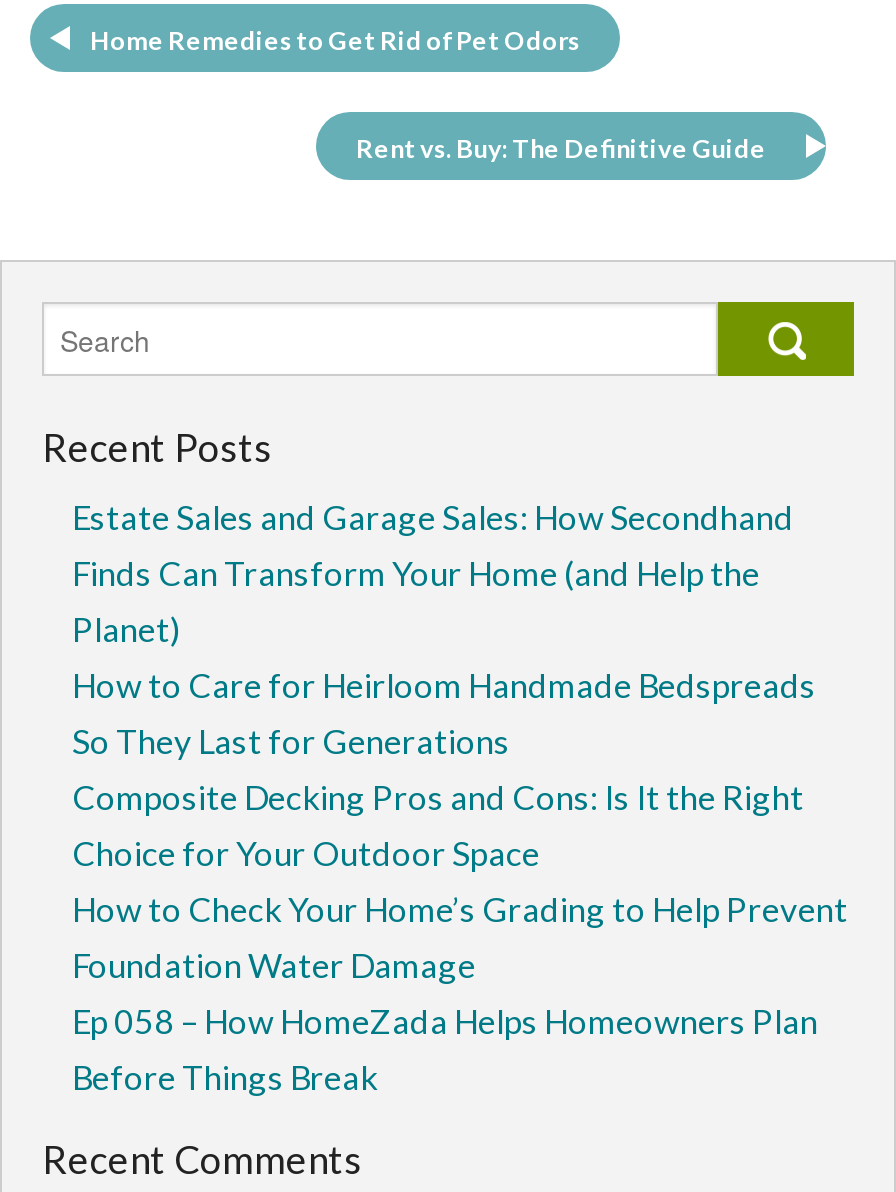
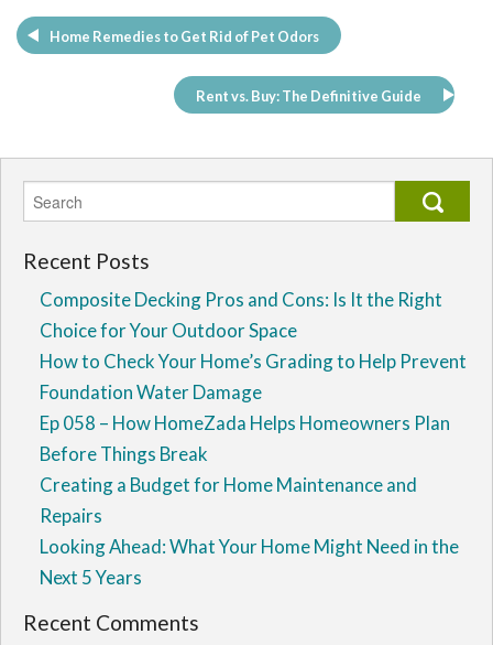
[72,497,816,763] Estate Sales and Garage Sales: How Secondhand | Finds Can Transform Your Home (and Help the | Planet) | How to Care for Heirloom Handmade Bedspreads | So They Last for Generations -> none
moved [72,777,848,1099] -> [40,288,467,466]: Composite Decking Pros and Cons: Is It the Right | Choice for Your Outdoor Space | How to Check Your Home’s Grading to Help Prevent | Foundation Water Damage | Ep 058 – How HomeZada Helps Homeowners Plan | Before Things Break
none -> [40,473,459,589] Creating a Budget for Home Maintenance and | Repairs | Looking Ahead: What Your Home Might Need in the | Next 5 Years

